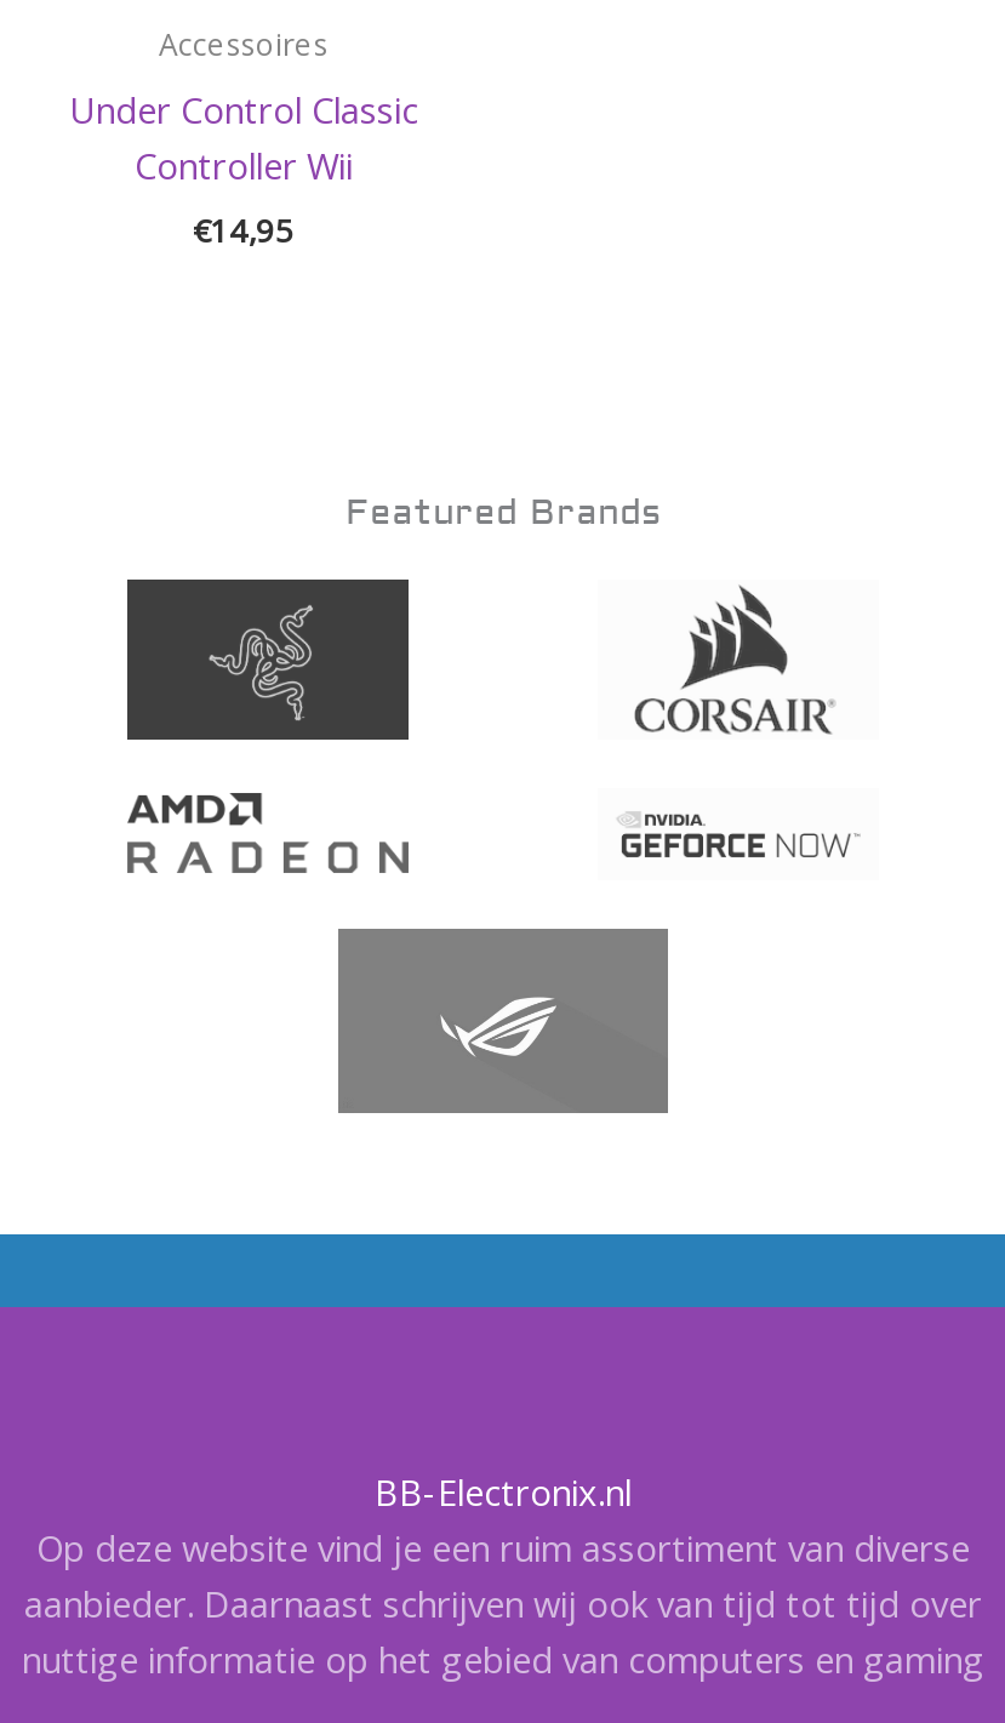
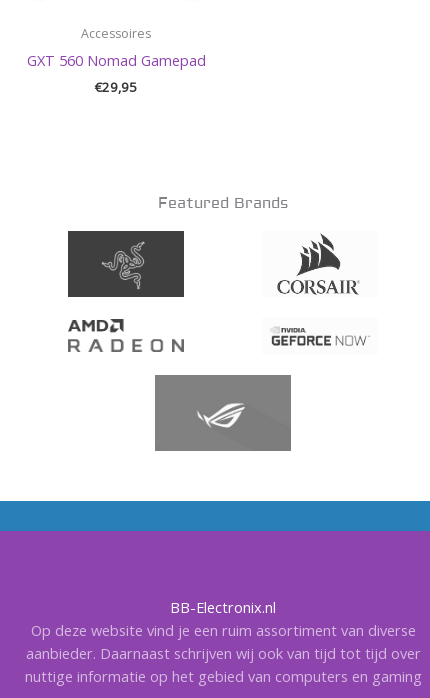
[69,84,418,252] Under Control Classic | Controller Wii | €14,95 -> [26,50,205,96] GXT 560 Nomad Gamepad | €29,95

